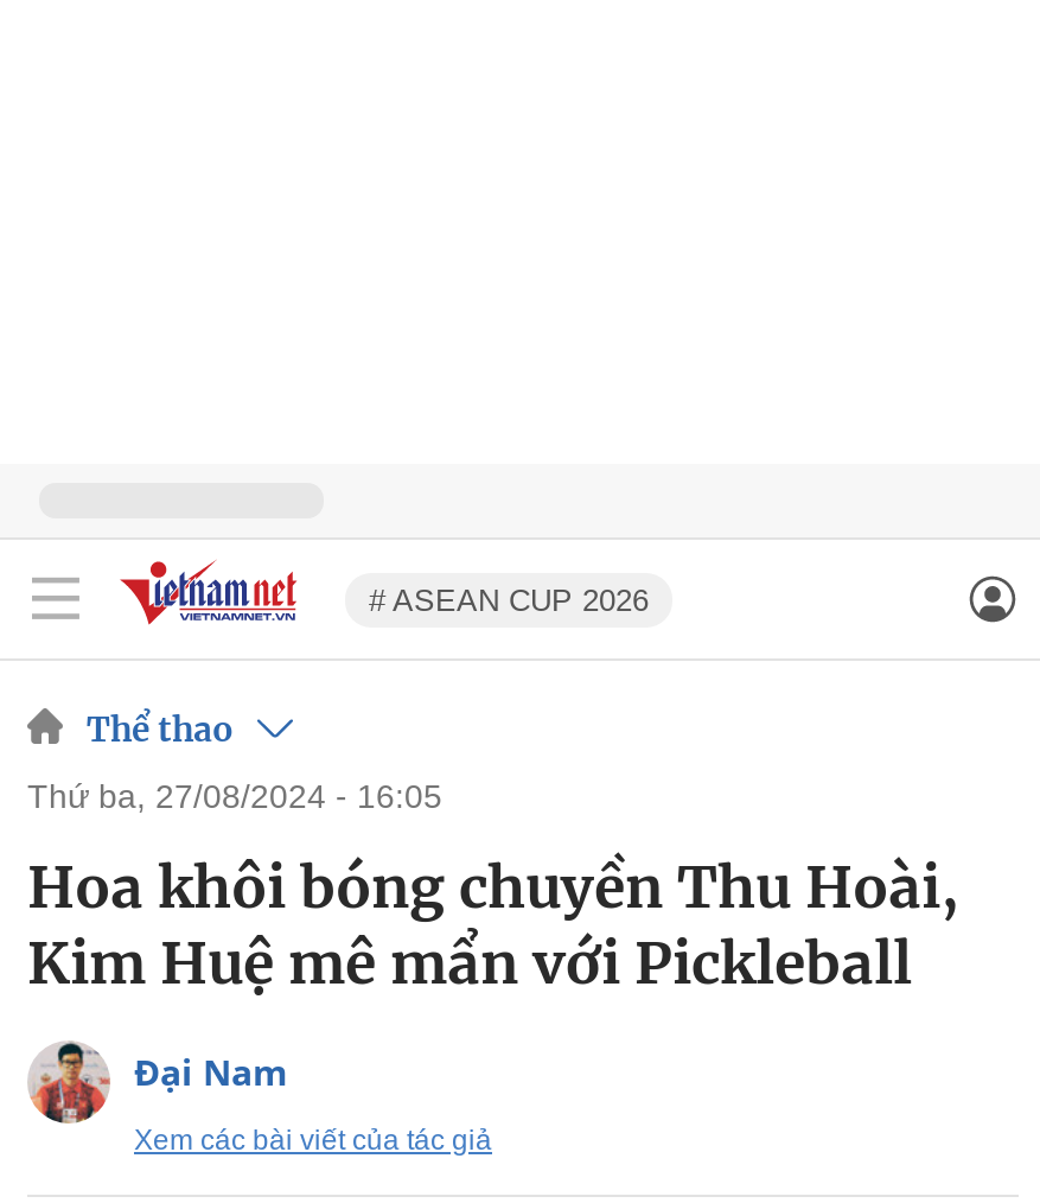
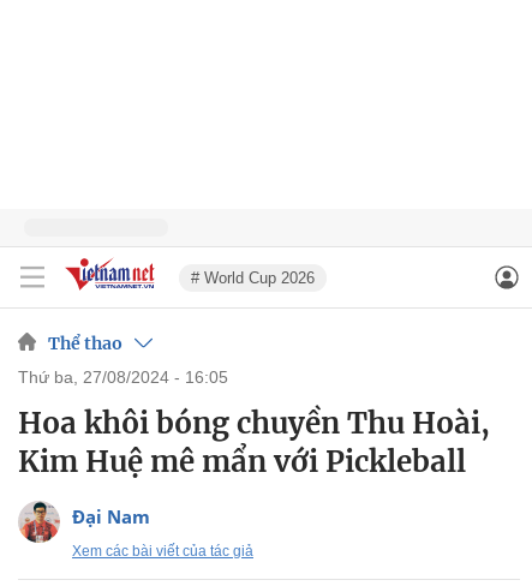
[369,581,649,617] # ASEAN CUP 2026 -> [191,268,315,286] # World Cup 2026

